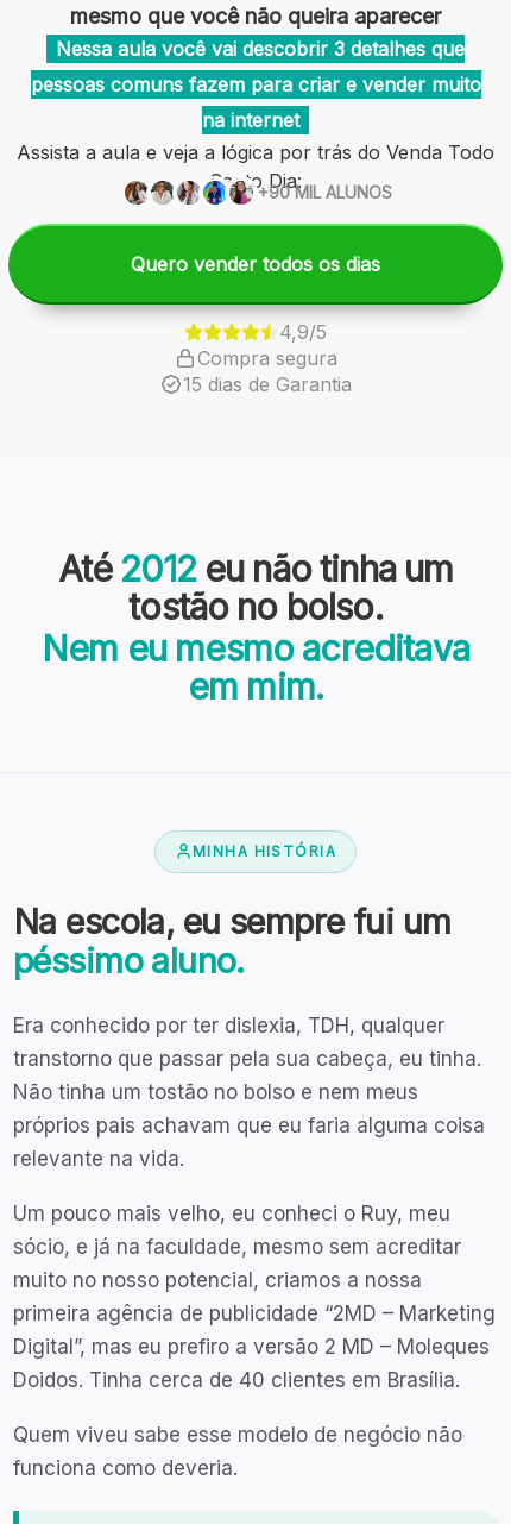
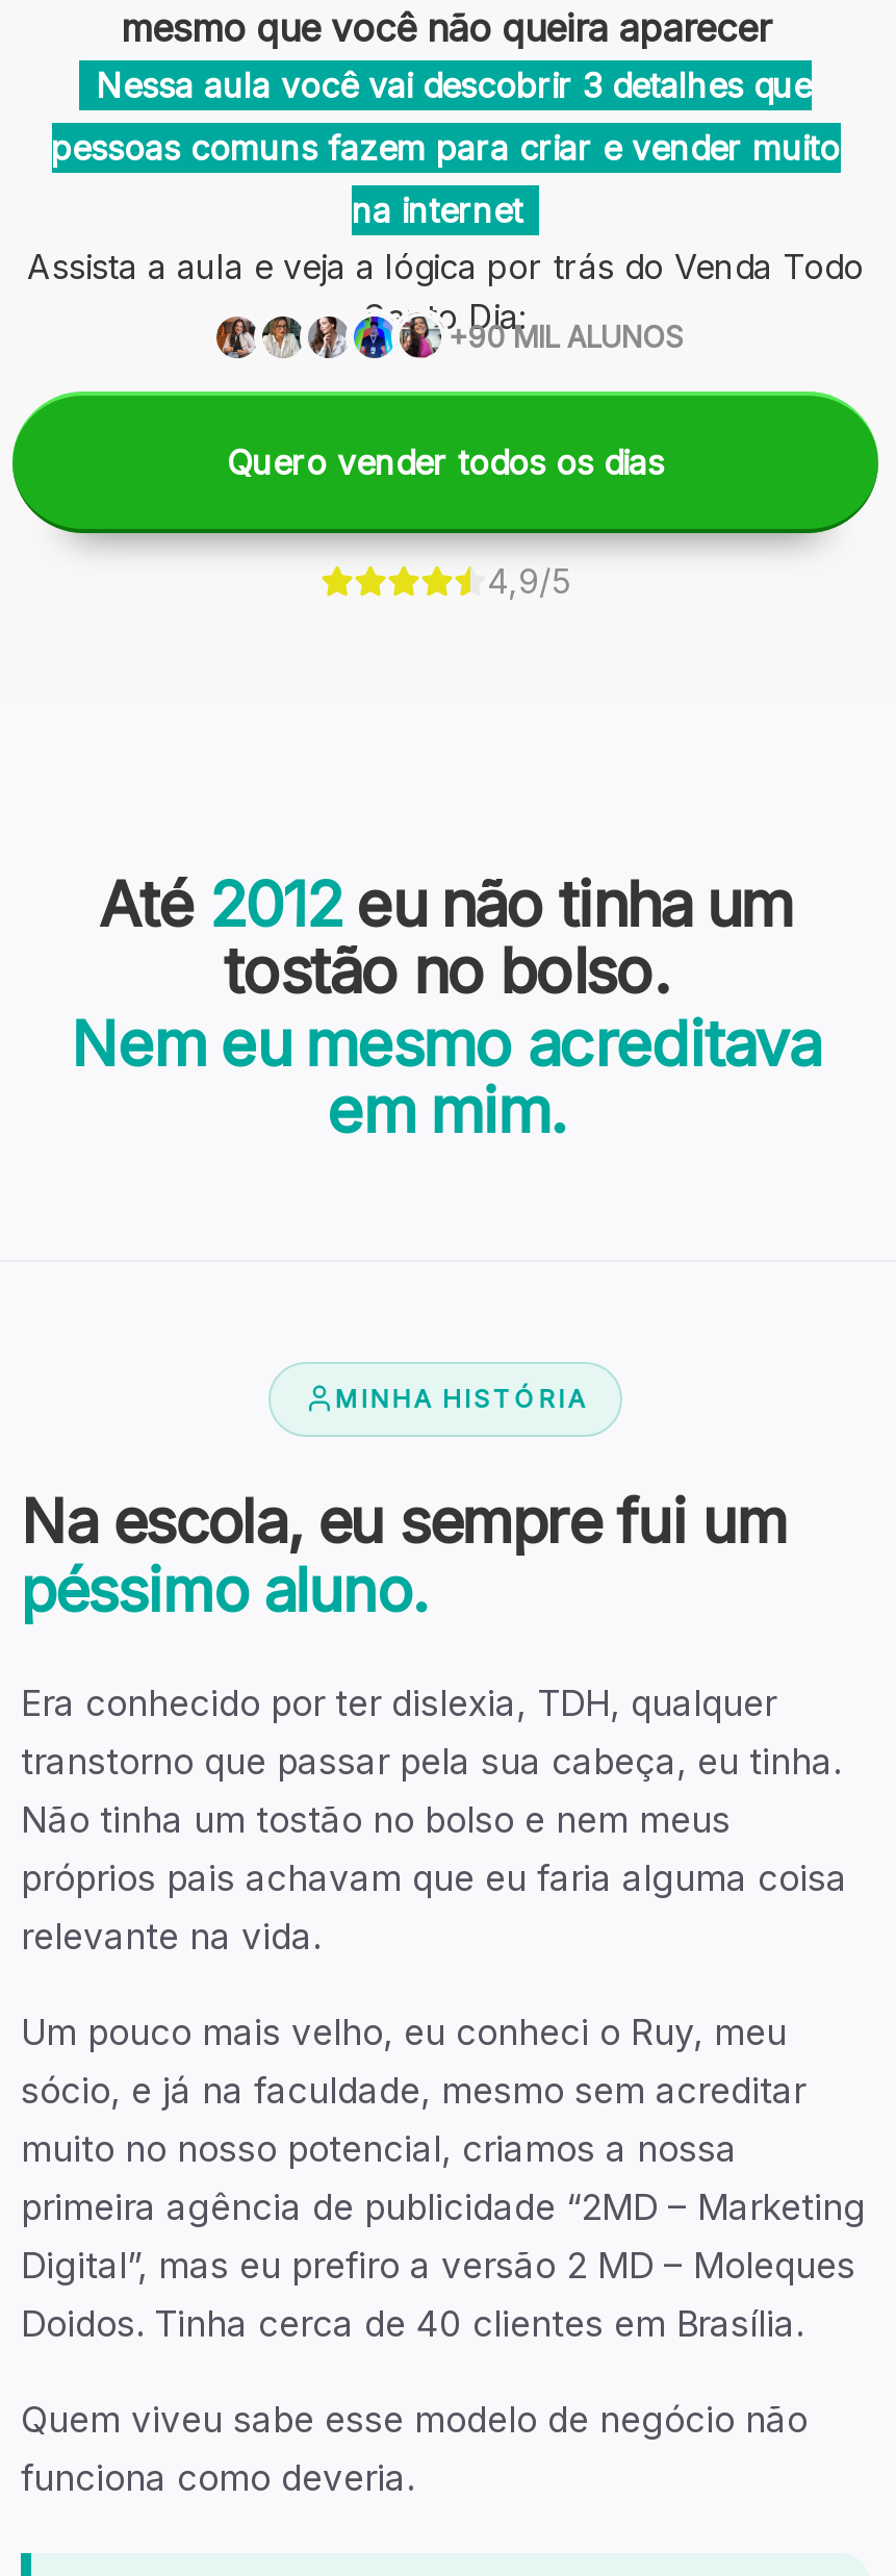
[183,346,352,396] Compra segura | 15 dias de Garantia -> none

